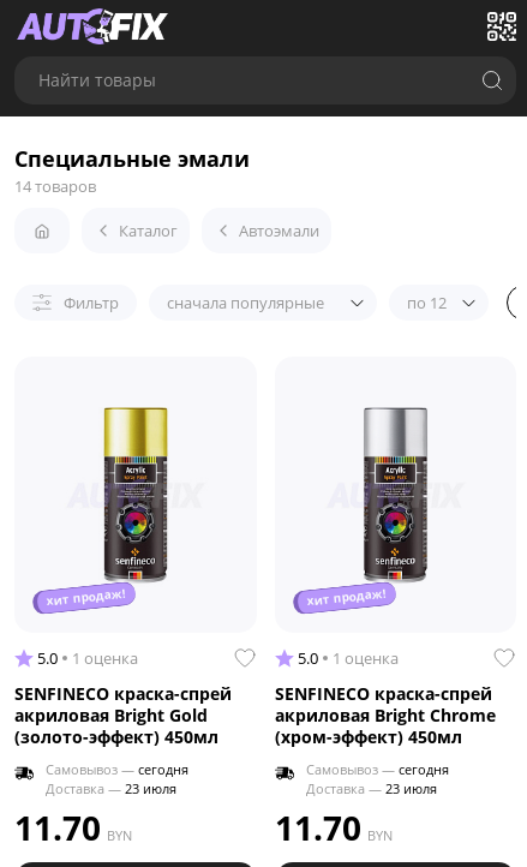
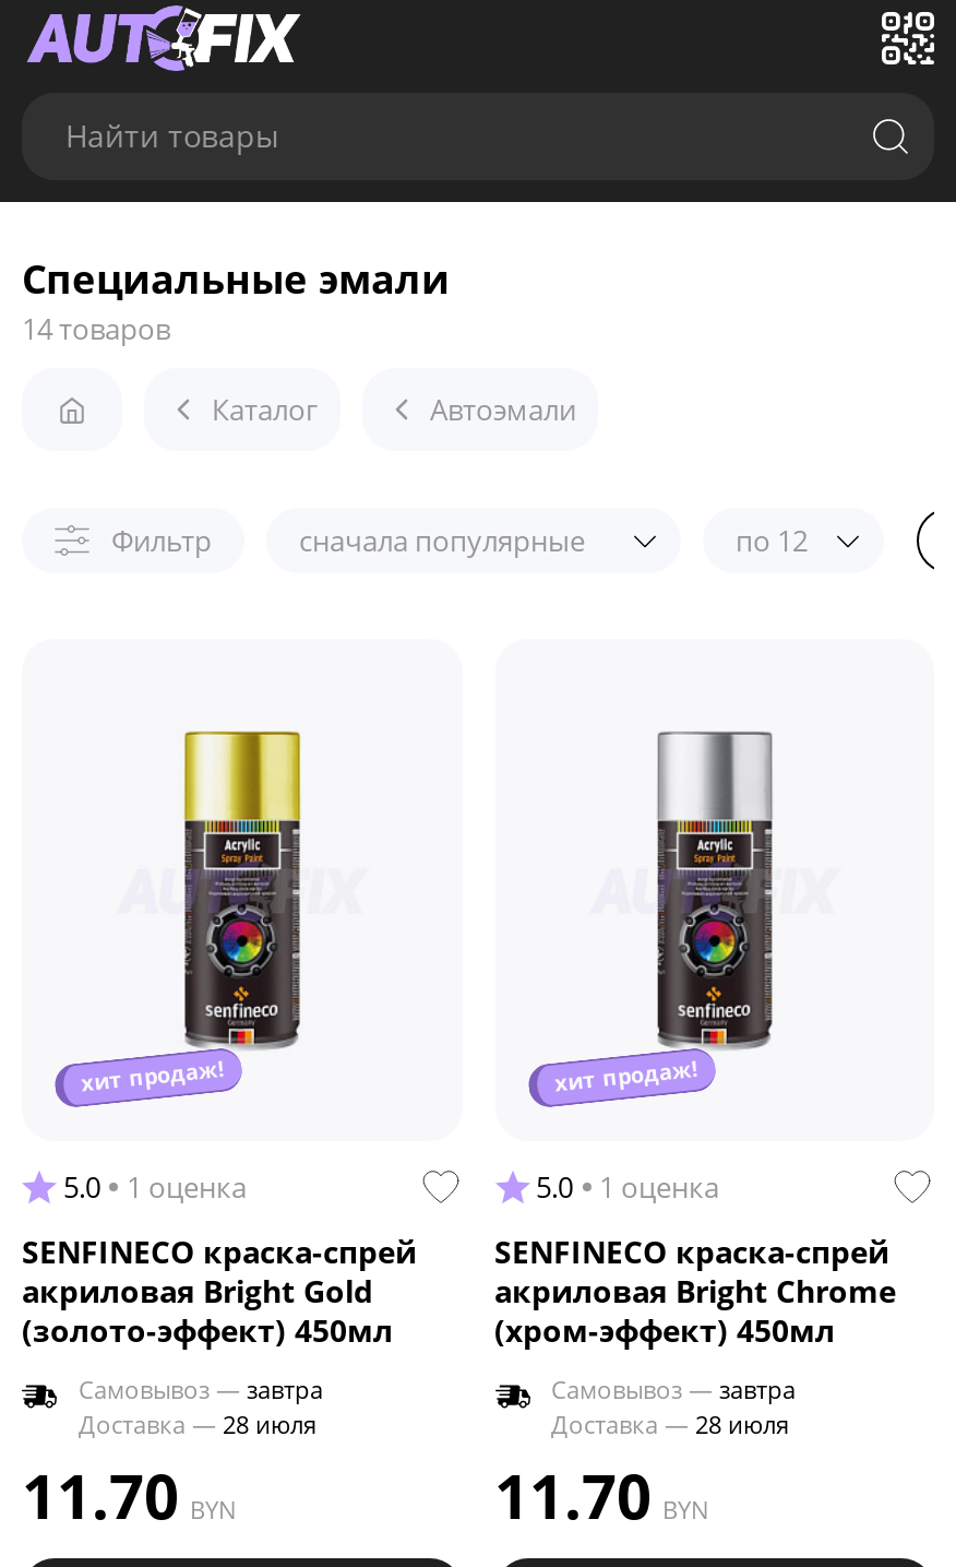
[46,761,188,779] Самовывоз — сегодня -> [79,1374,323,1406] Самовывоз — завтра
[306,761,448,779] Самовывоз — сегодня -> [551,1374,796,1406] Самовывоз — завтра
[46,780,176,798] Доставка — 23 июля -> [79,1408,316,1441] Доставка — 28 июля
[306,780,436,798] Доставка — 23 июля -> [551,1408,789,1441] Доставка — 28 июля

